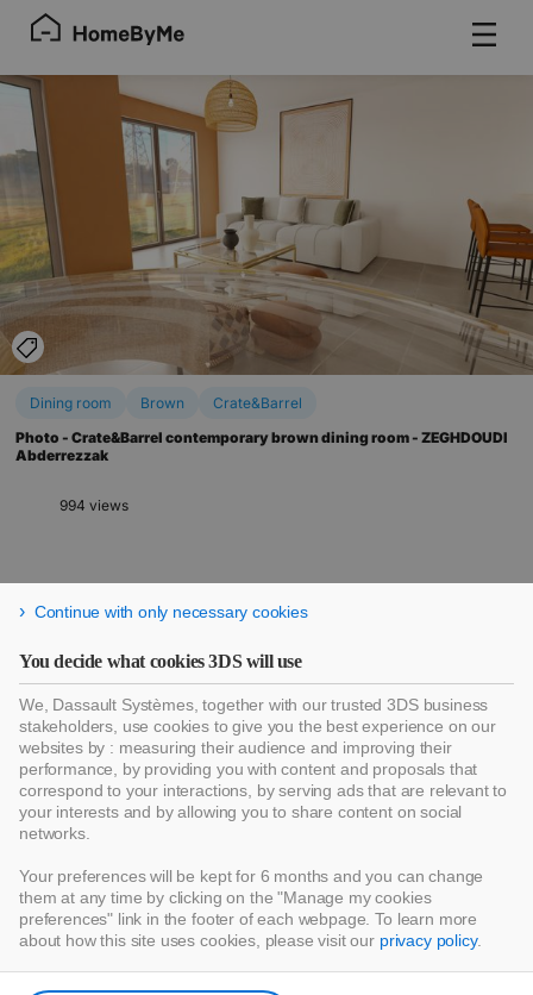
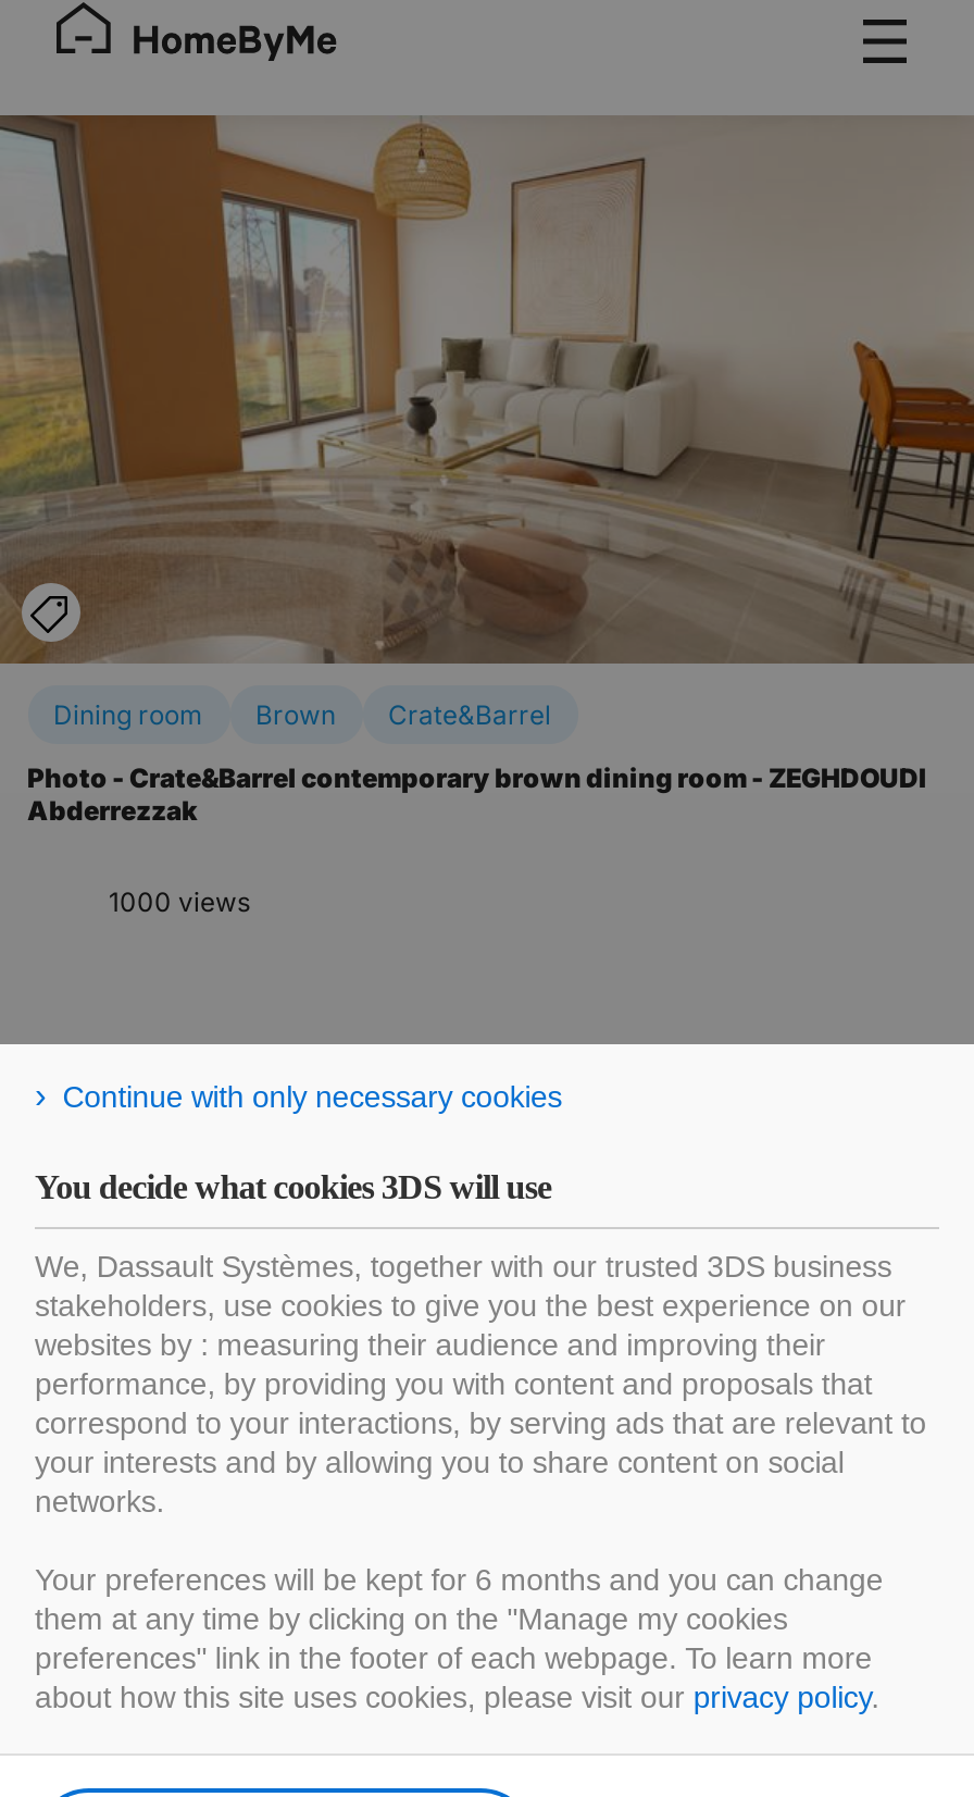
[59,496,128,514] 994 views -> [109,885,250,918] 1000 views

